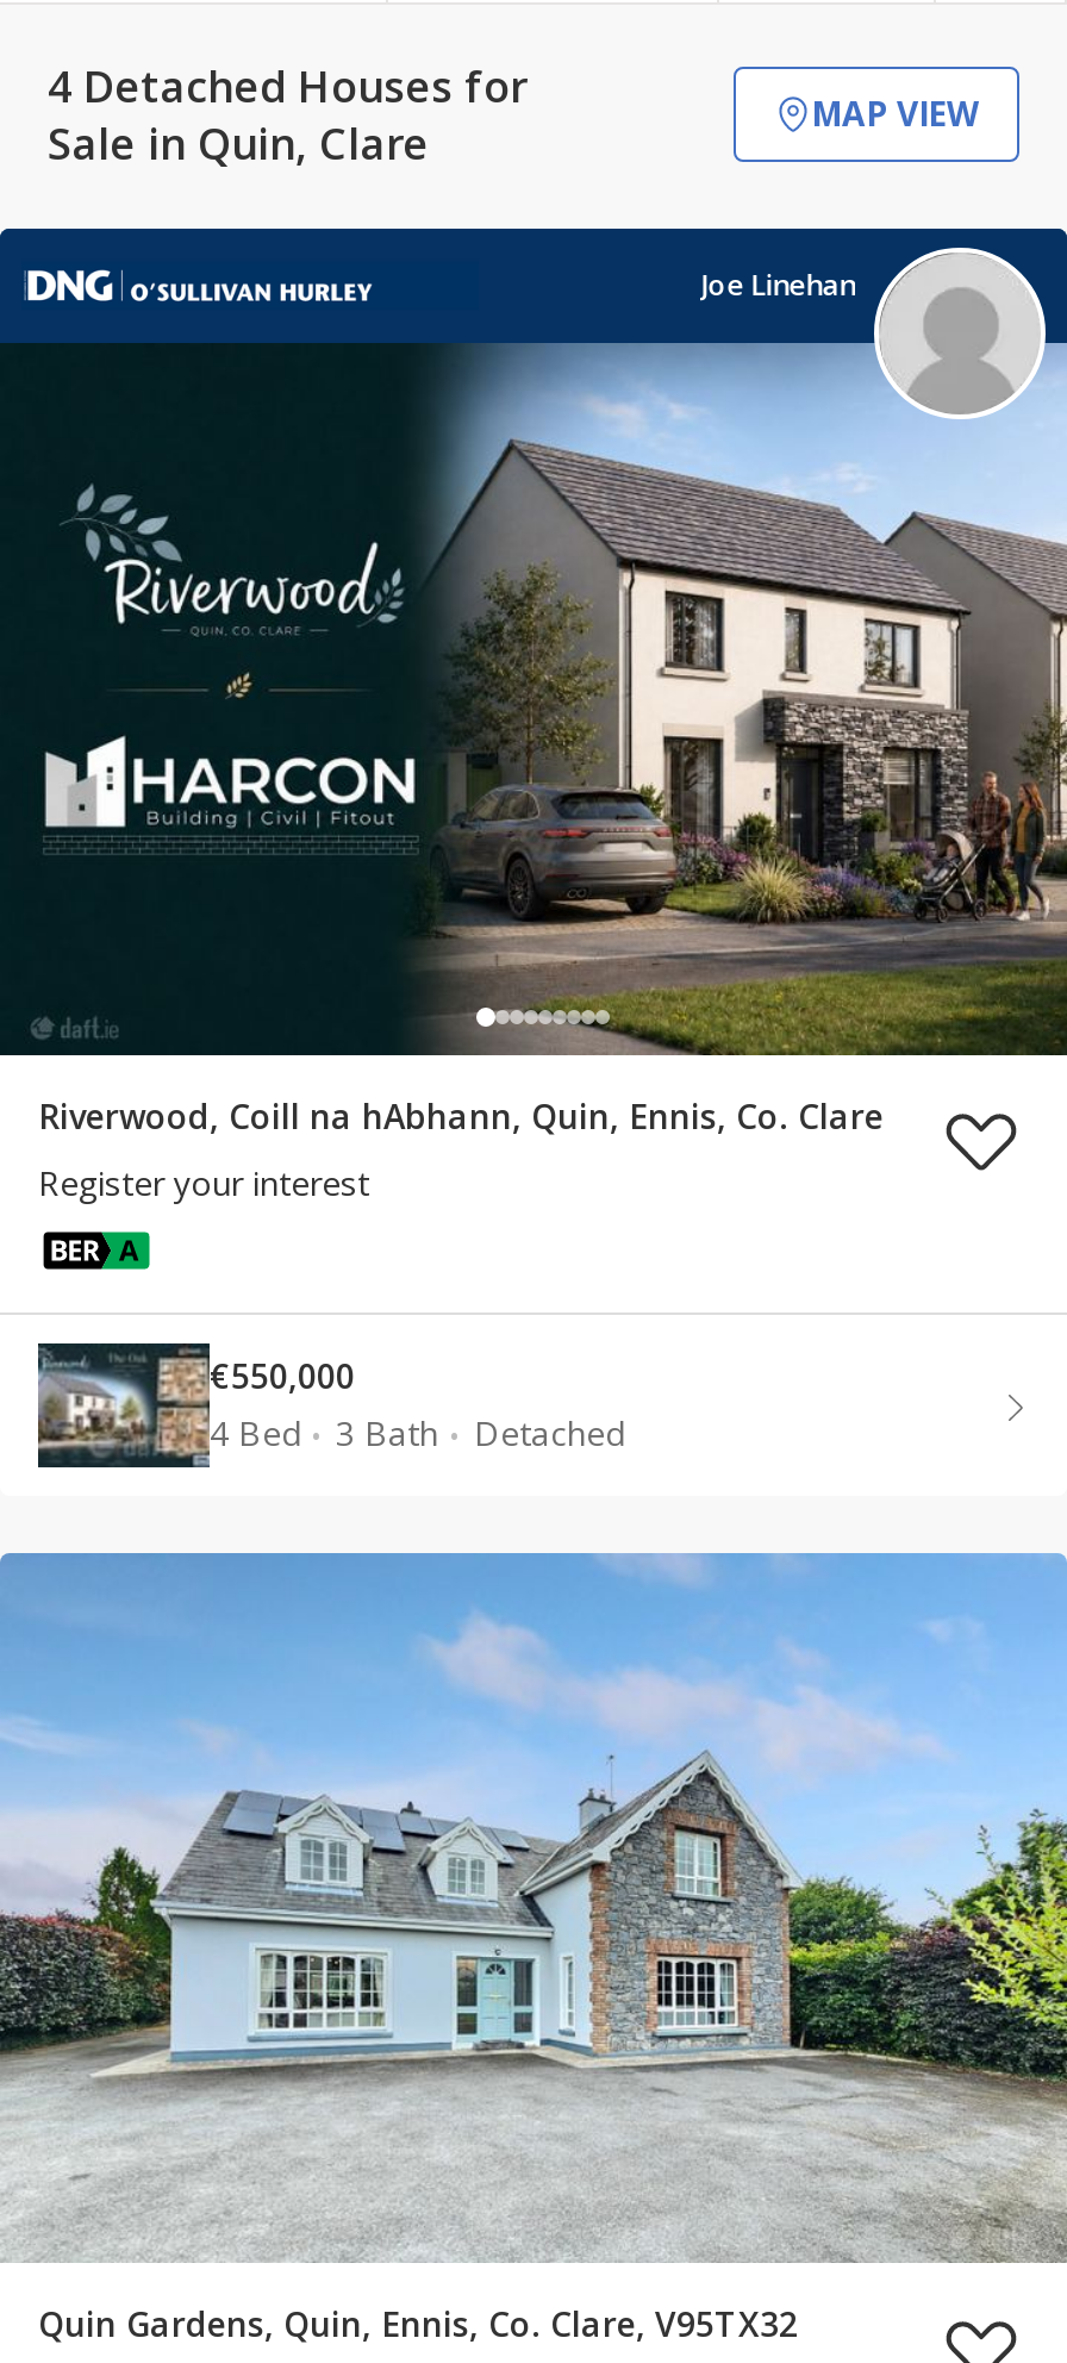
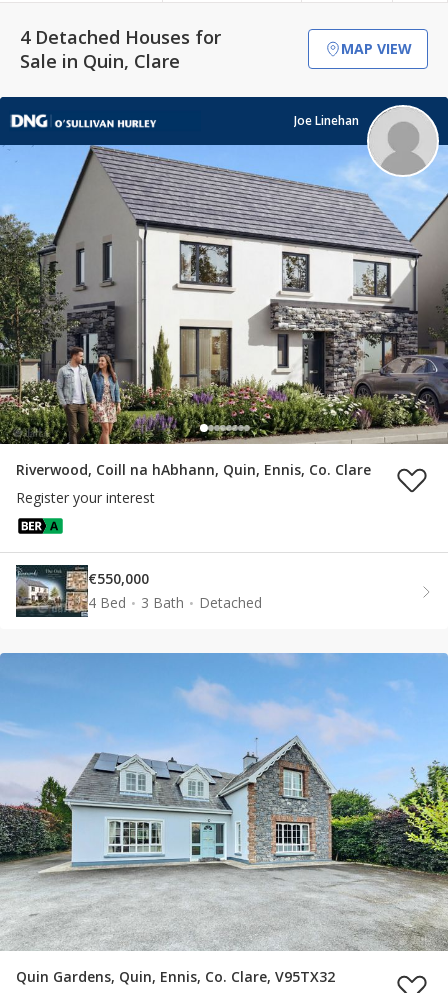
[7,343,1060,1058] [image] -> [3,144,445,445] [image]

